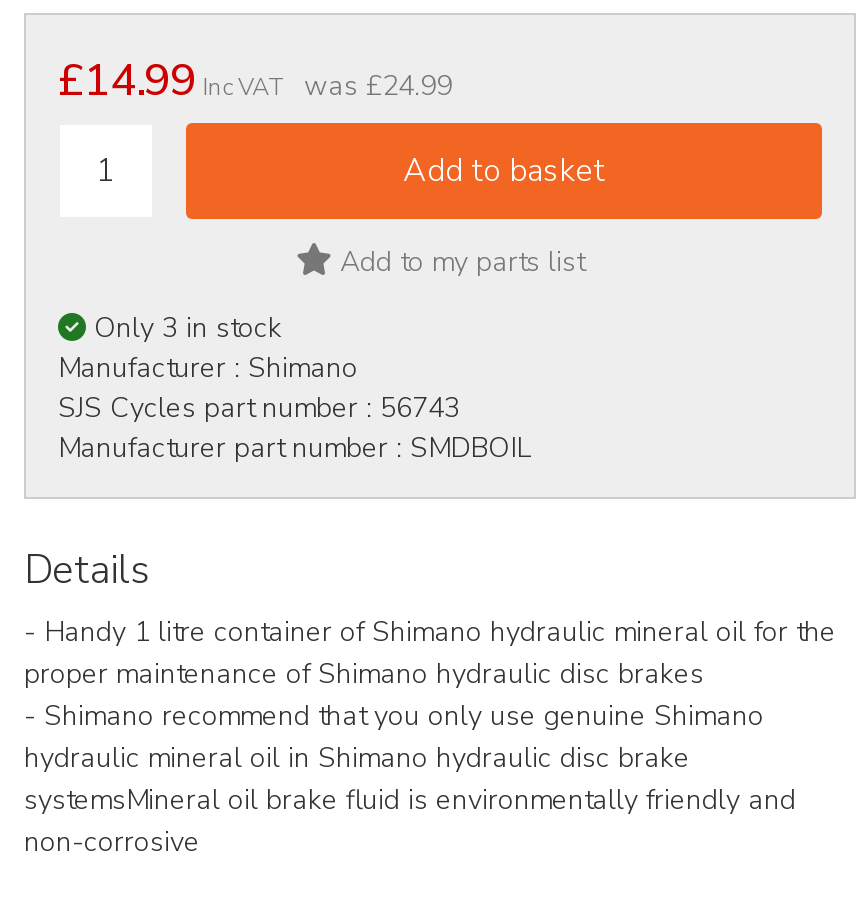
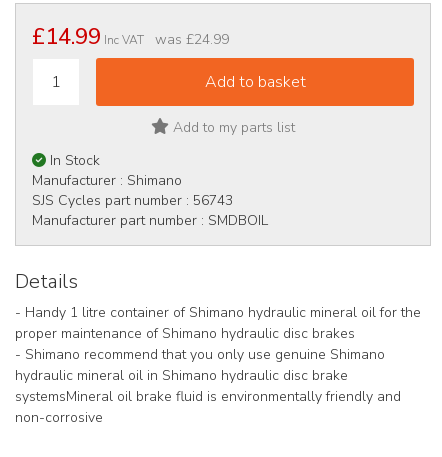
[94,309,282,347] Only 3 in stock -> [50,151,100,170] In Stock

